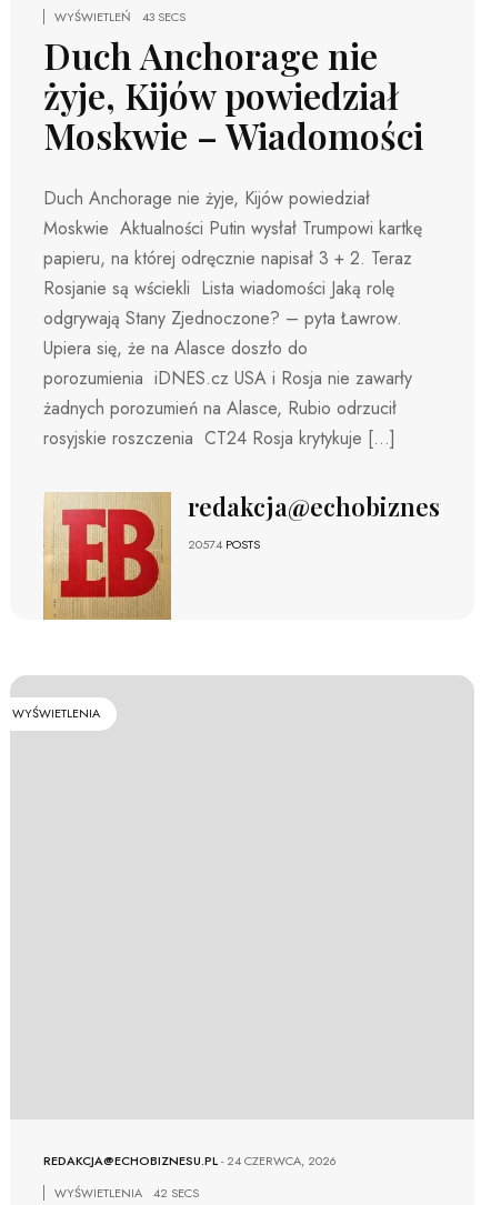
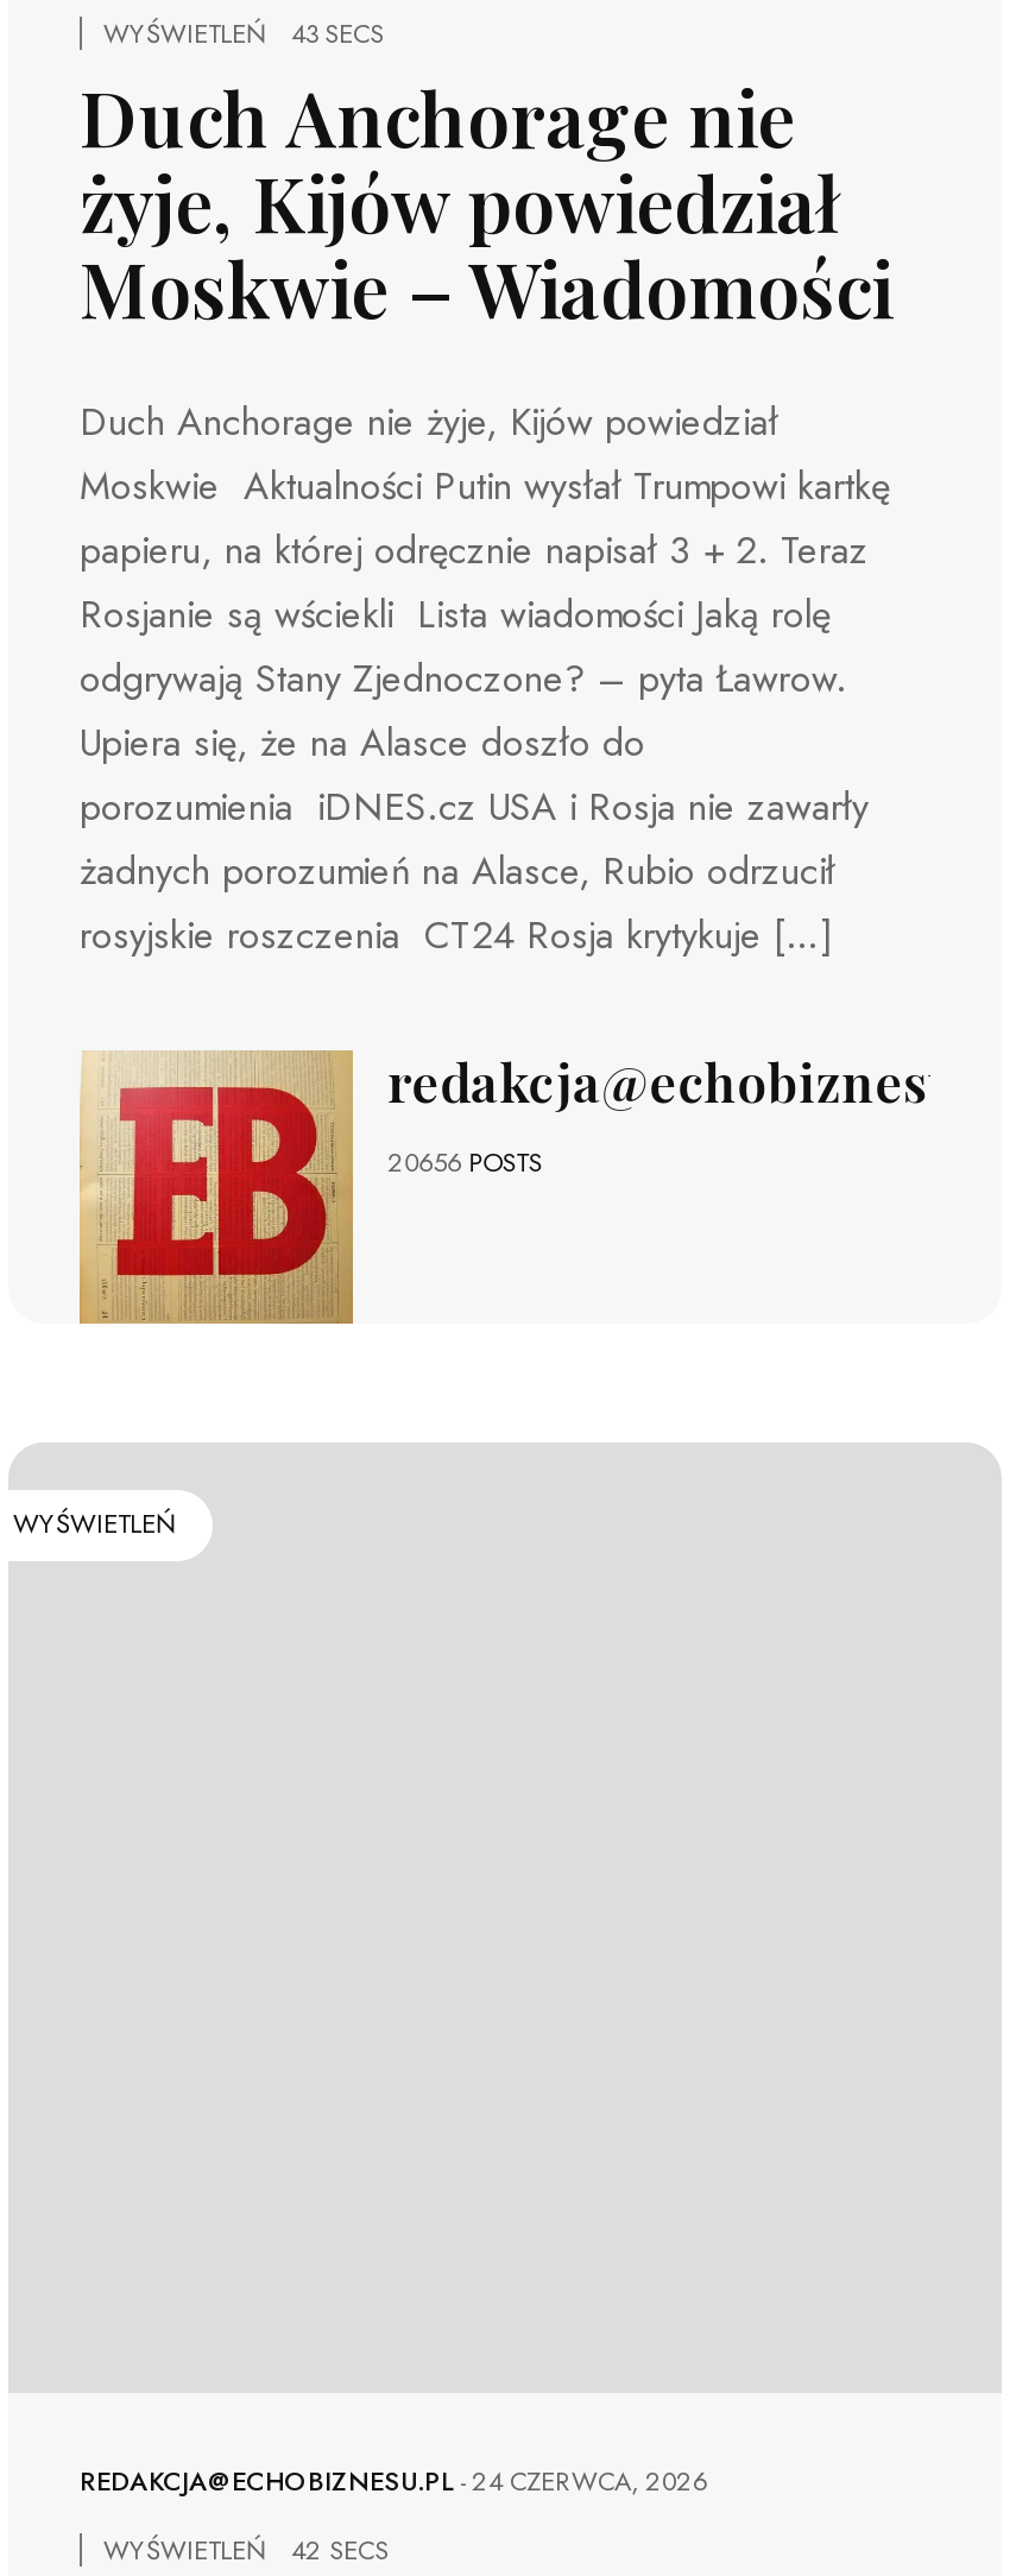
[187,536,259,553] 20574 POSTS -> [388,1144,542,1182] 20656 POSTS
[12,704,100,722] WYŚWIETLENIA -> [13,1505,177,1543] WYŚWIETLEŃ
[54,1184,142,1201] WYŚWIETLENIA -> [103,2530,267,2568] WYŚWIETLEŃ

